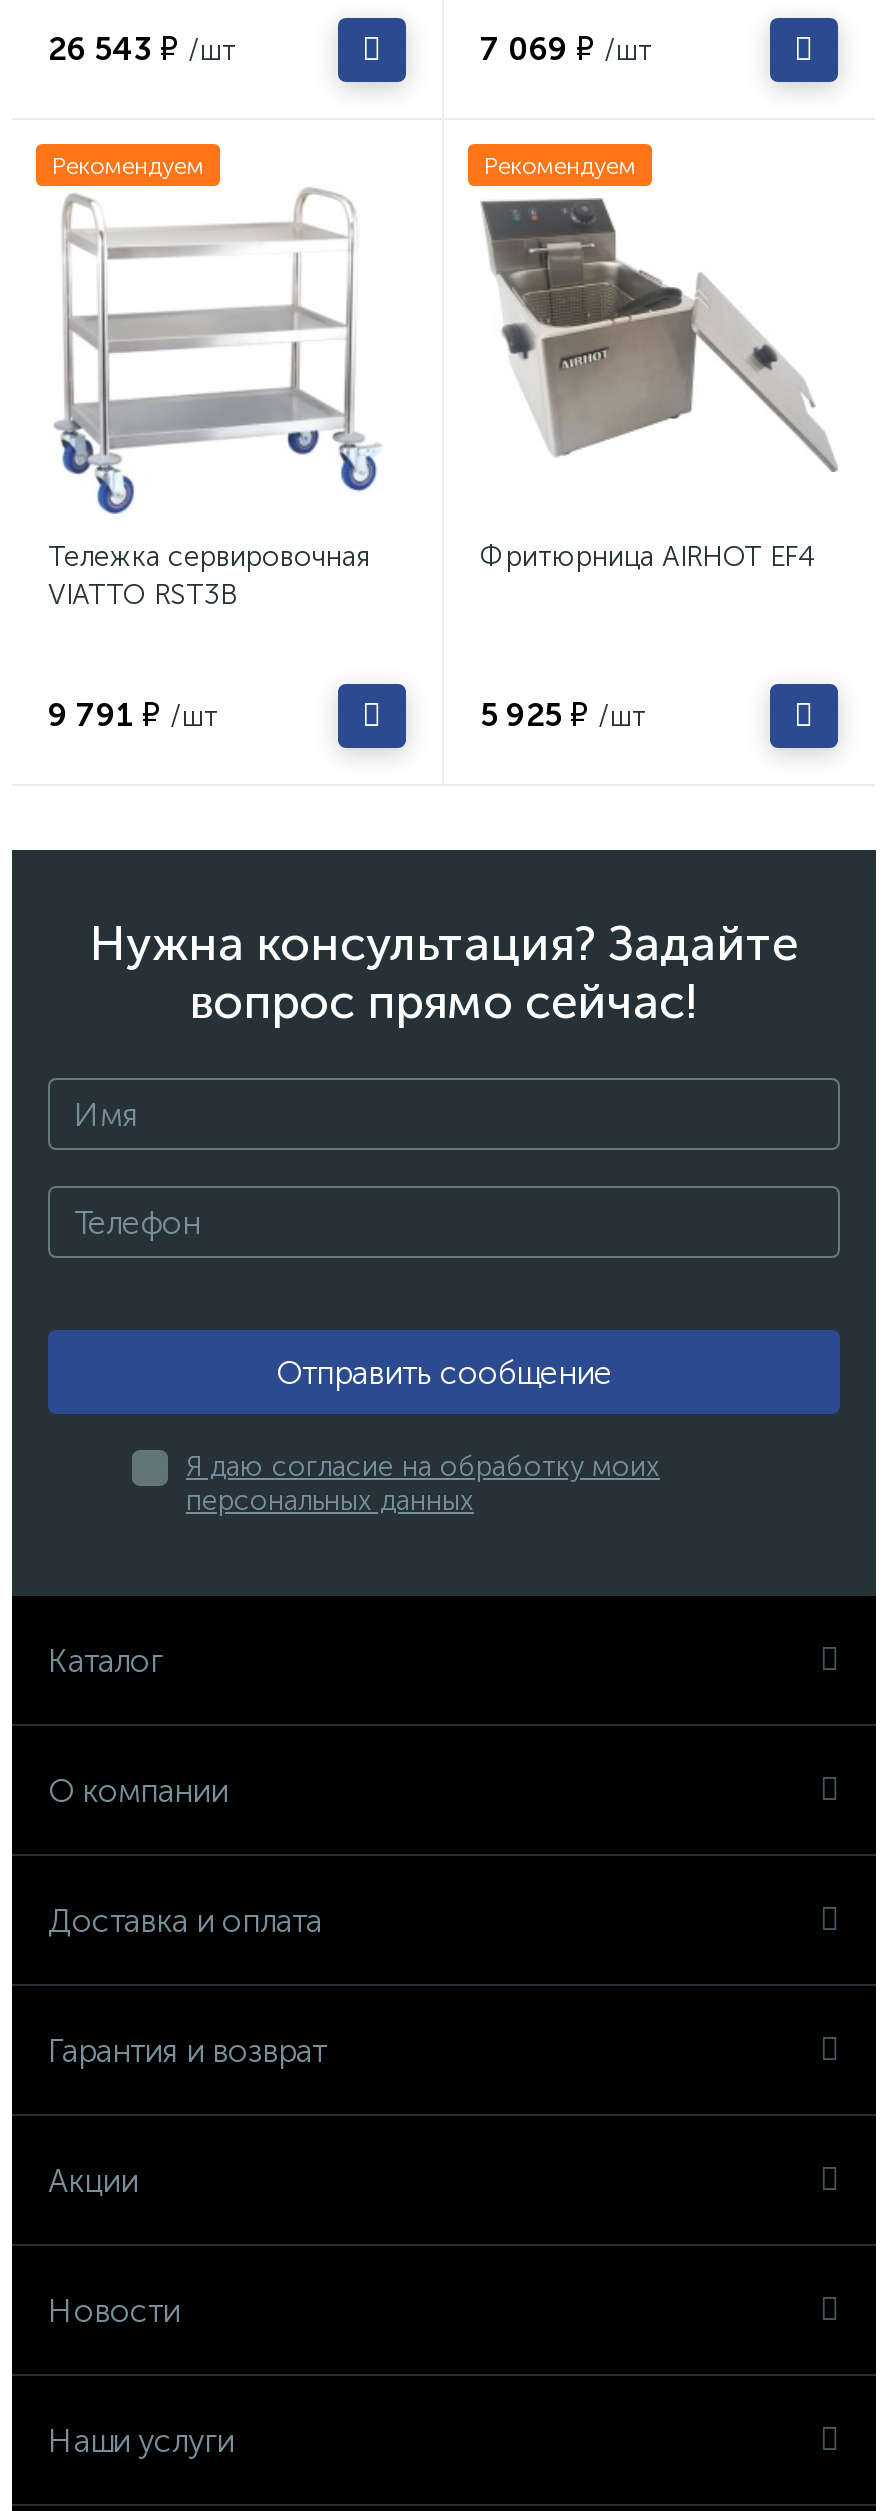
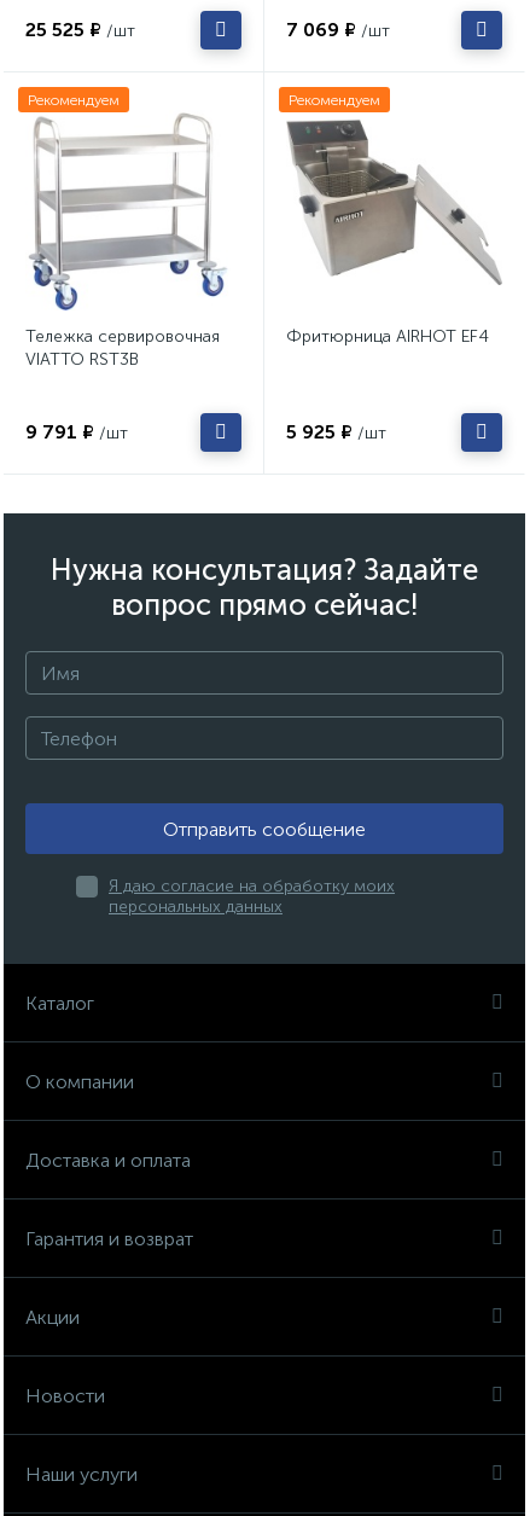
[48,30,236,68] 26 543 ₽ /шт -> [25,18,135,41] 25 525 ₽ /шт

